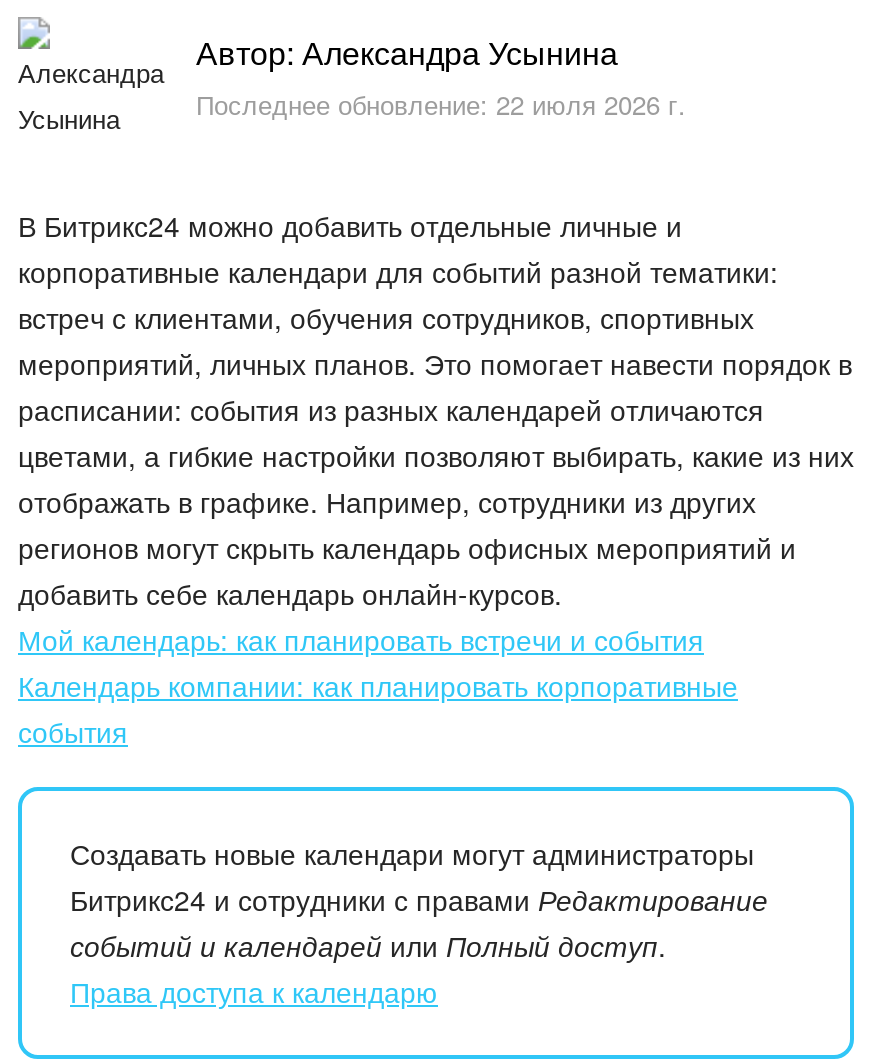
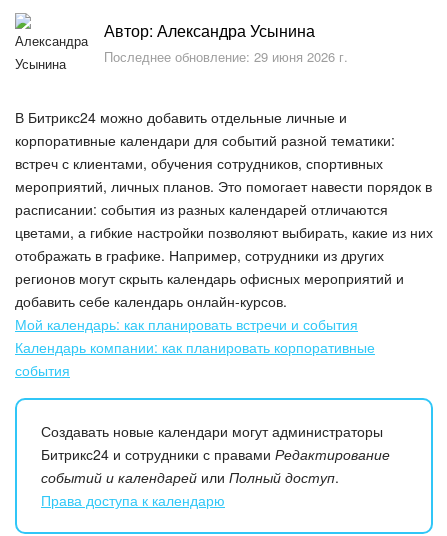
[196,86,686,124] Последнее обновление: 22 июля 2026 г. -> [104,47,348,66] Последнее обновление: 29 июня 2026 г.

